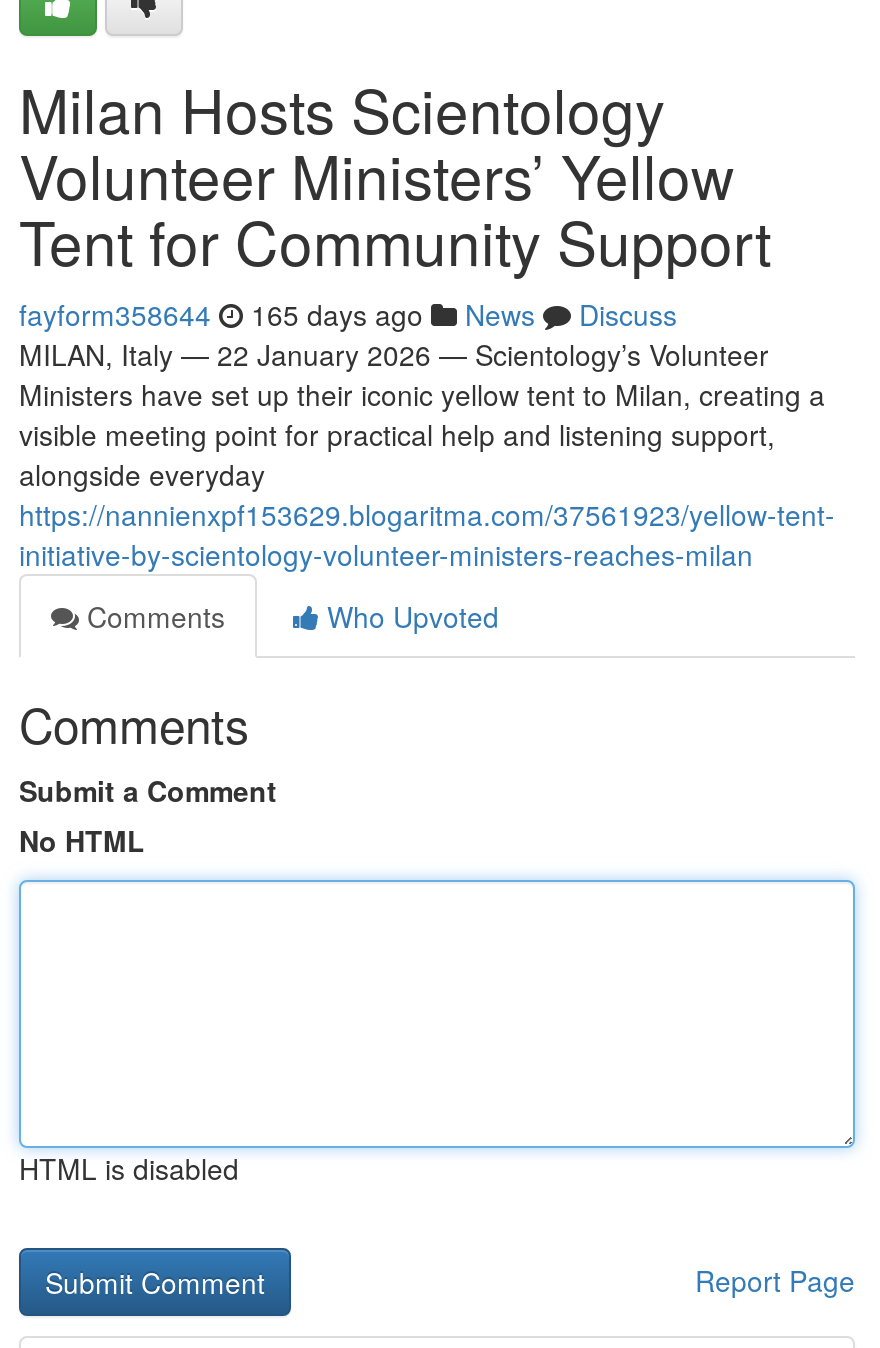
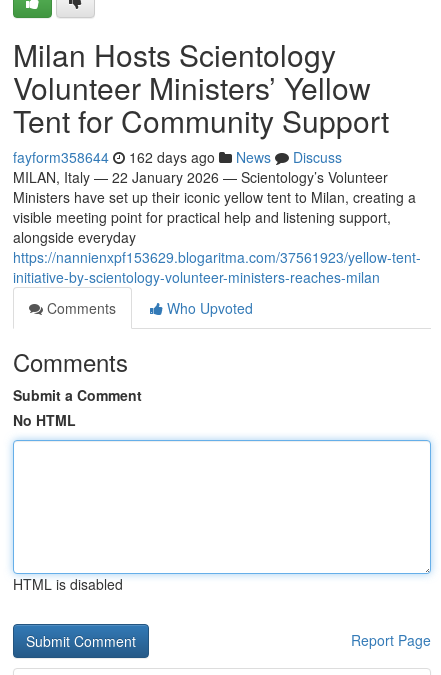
[19,294,677,334] fayform358644 165 days ago News Discuss -> [13,147,342,167] fayform358644 162 days ago News Discuss

